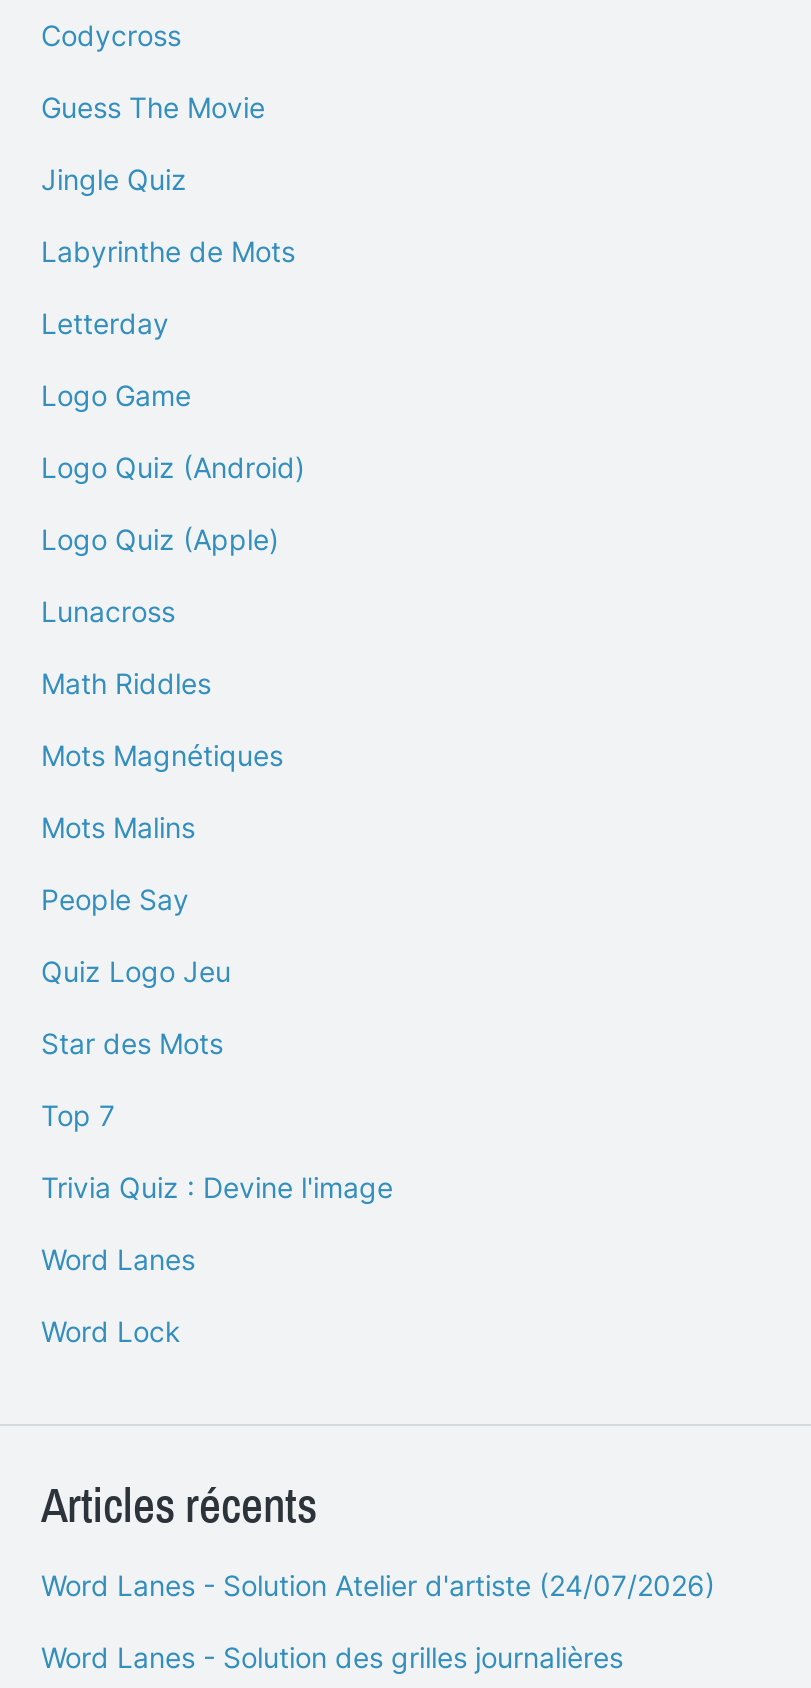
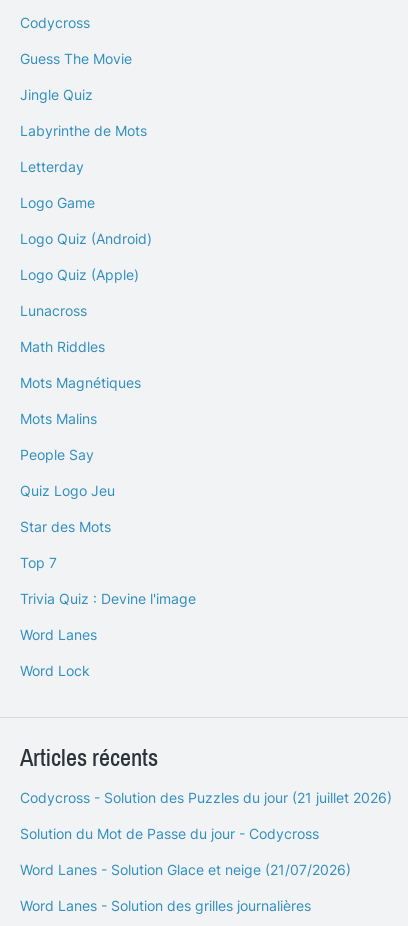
[41,1568,715,1602] Word Lanes - Solution Atelier d'artiste (24/07/2026) -> [20,789,392,878] Codycross - Solution des Puzzles du jour (21 juillet 2026) | Solution du Mot de Passe du jour - Codycross | Word Lanes - Solution Glace et neige (21/07/2026)

